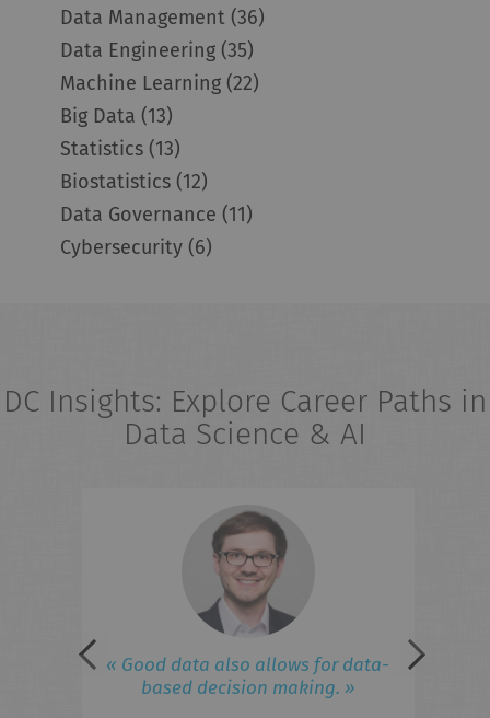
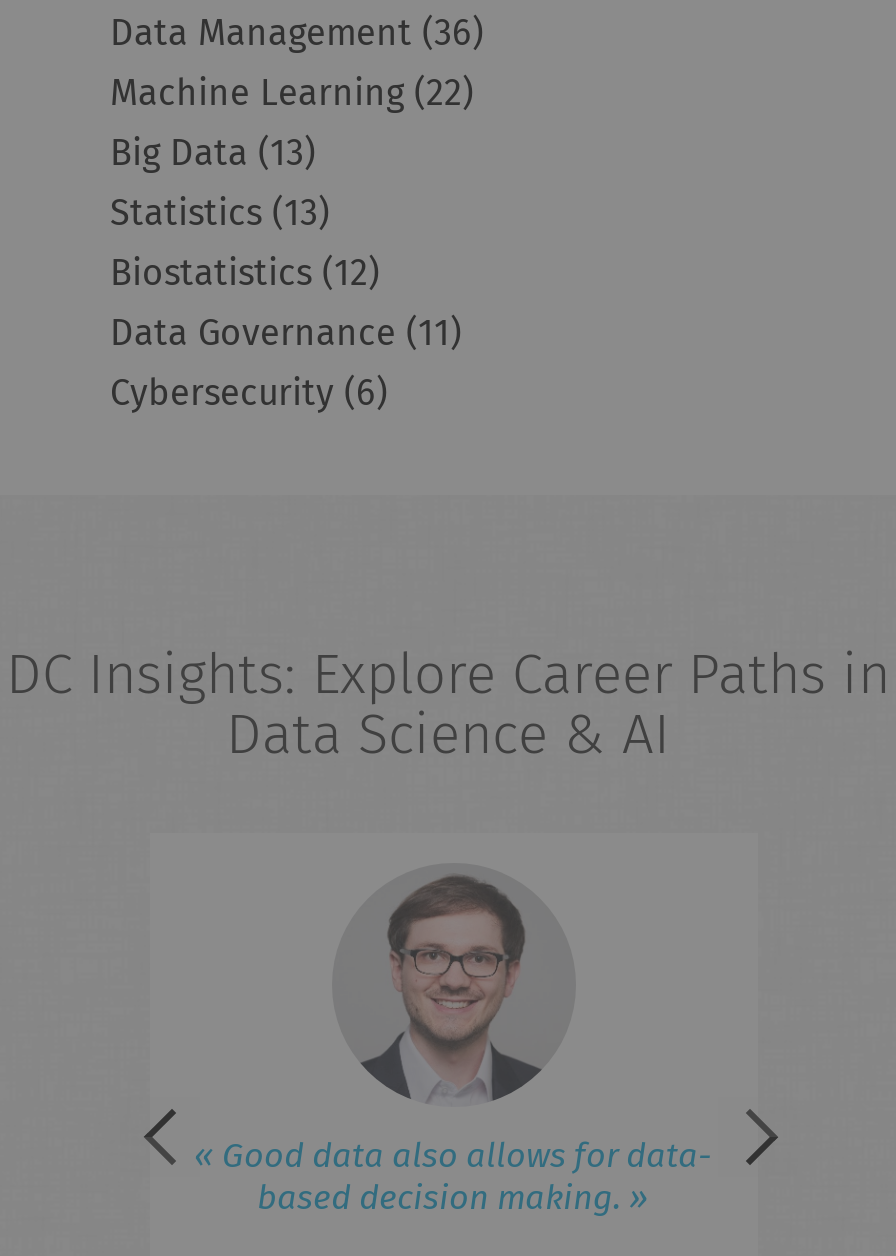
[60,42,254,61] Data Engineering (35) -> none

